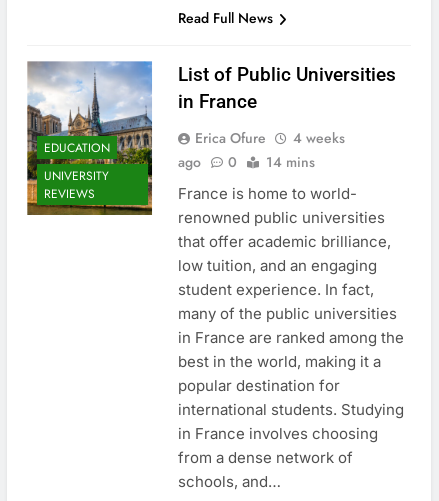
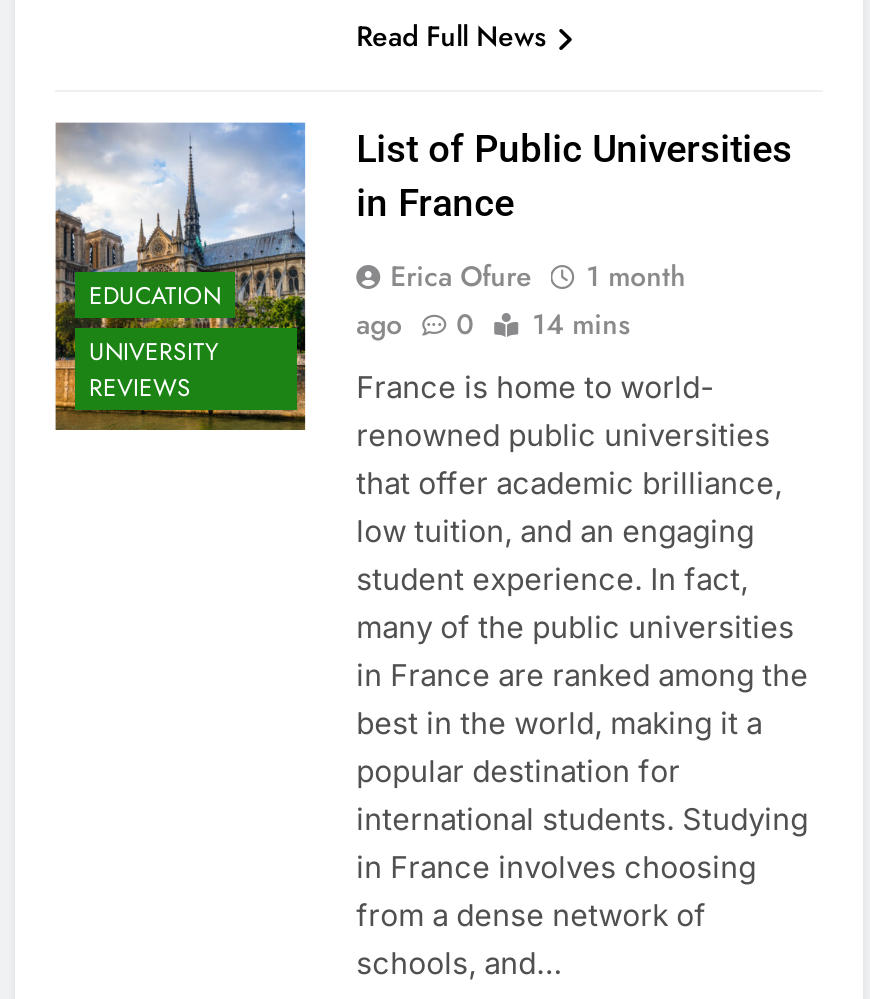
[195,128,345,148] Erica Ofure 4 weeks -> [390,256,686,296] Erica Ofure 1 month

